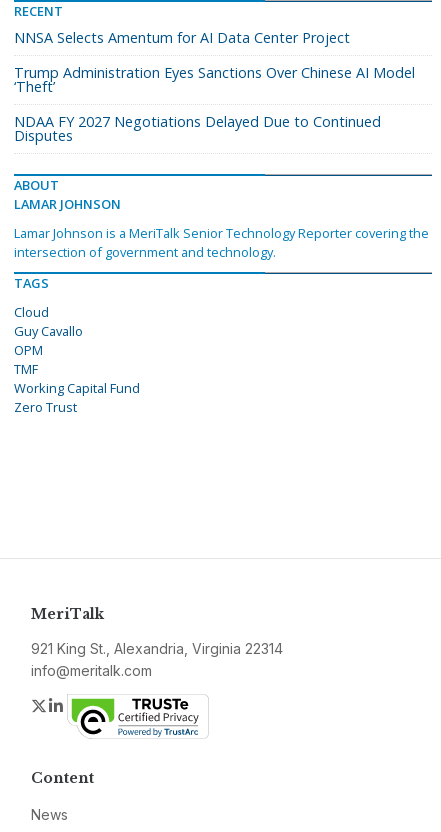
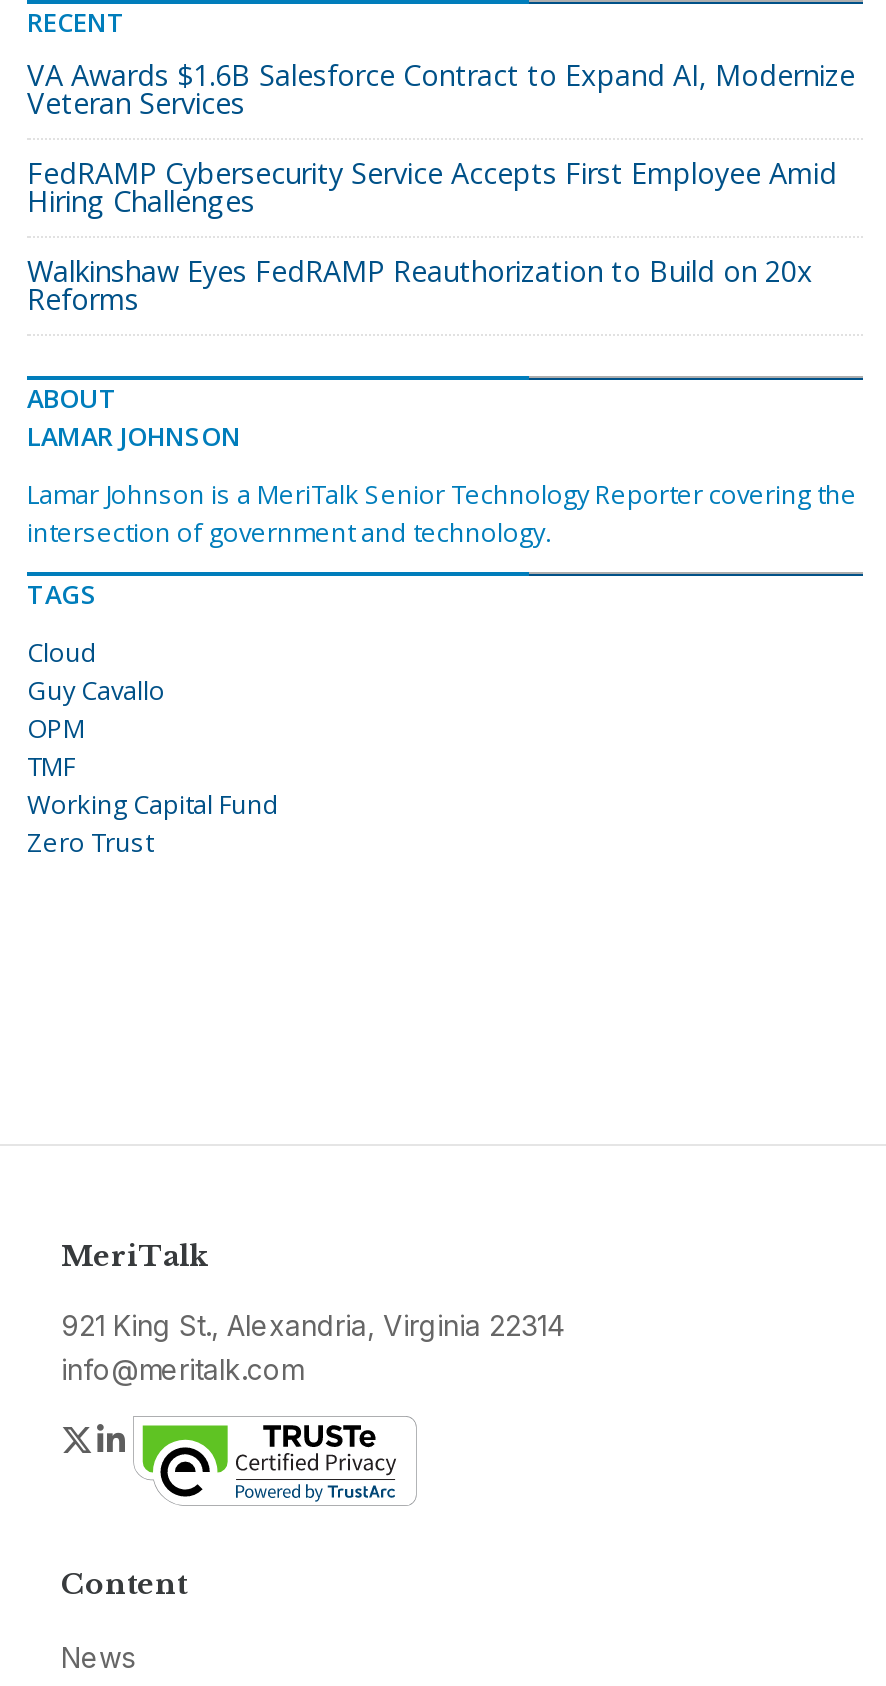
[14,28,350,47] NNSA Selects Amentum for AI Data Center Project -> [27,56,855,122] VA Awards $1.6B Salesforce Contract to Expand AI, Modernize | Veteran Services
[14,63,415,96] Trump Administration Eyes Sanctions Over Chinese AI Model | ‘Theft’ -> [27,154,837,220] FedRAMP Cybersecurity Service Accepts First Employee Amid | Hiring Challenges
[14,112,381,145] NDAA FY 2027 Negotiations Delayed Due to Continued | Disputes -> [27,252,813,318] Walkinshaw Eyes FedRAMP Reauthorization to Build on 20x | Reforms

